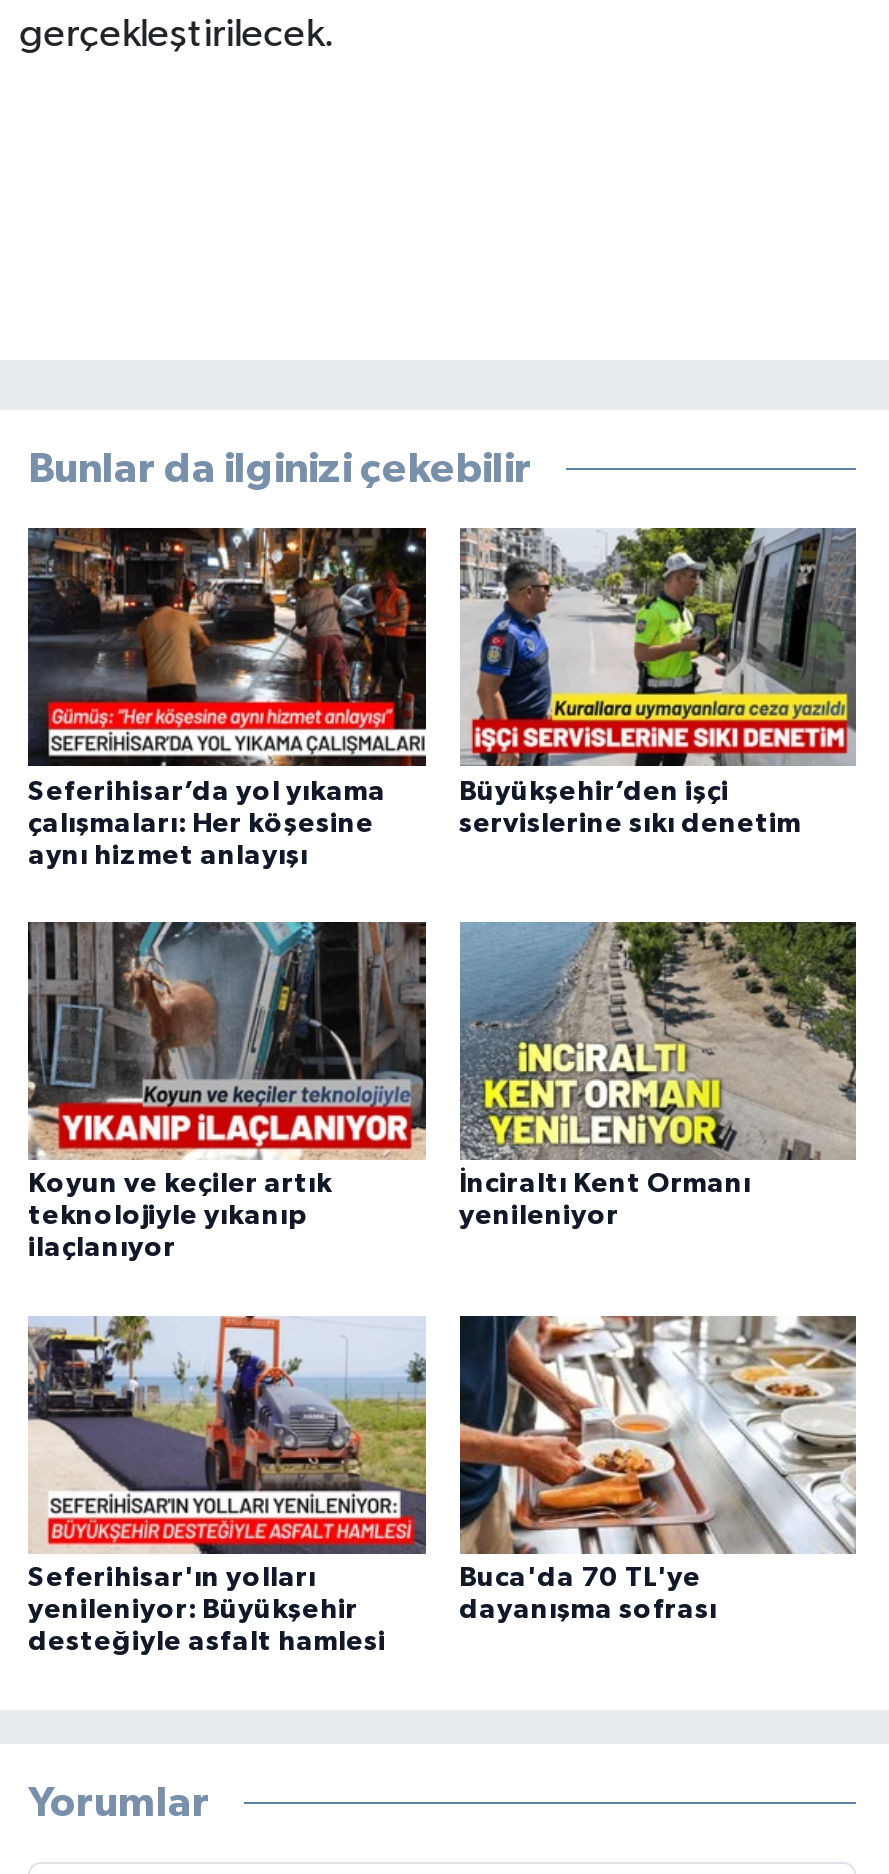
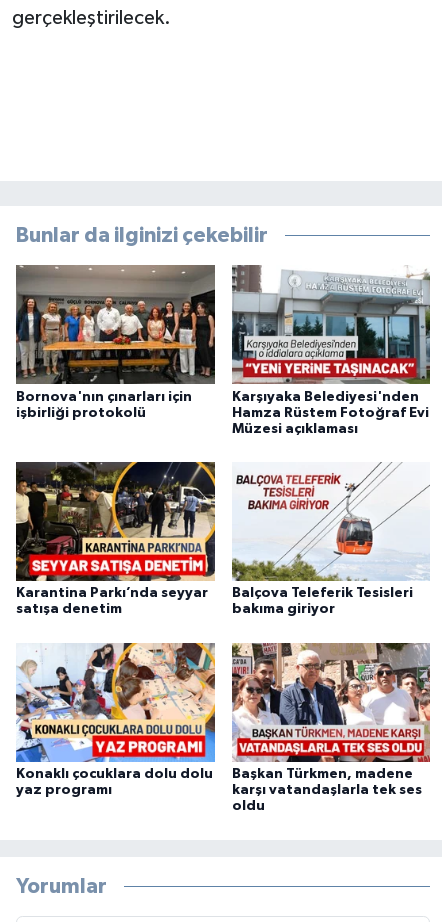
[28,526,426,869] [image] | Seferihisar’da yol yıkama | çalışmaları: Her köşesine | aynı hizmet anlayışı -> [15,264,216,420] [image] | Bornova'nın çınarları için | işbirliği protokolü
[459,526,858,837] [image] | Büyükşehir’den işçi | servislerine sıkı denetim -> [231,265,430,436] [image] | Karşıyaka Belediyesi'nden | Hamza Rüstem Fotoğraf Evi | Müzesi açıklaması
[26,920,426,1263] [image] | Koyun ve keçiler artık | teknolojiyle yıkanıp | ilaçlanıyor -> [15,461,216,616] [image] | Karantina Parkı’nda seyyar | satışa denetim
[458,920,858,1231] [image] | İnciraltı Kent Ormanı | yenileniyor -> [231,462,430,616] [image] | Balçova Teleferik Tesisleri | bakıma giriyor
[26,1314,428,1657] [image] | Seferihisar'ın yolları | yenileniyor: Büyükşehir | desteğiyle asfalt hamlesi -> [15,642,216,797] [image] | Konaklı çocuklara dolu dolu | yaz programı
[458,1314,856,1625] [image] | Buca'da 70 TL'ye | dayanışma sofrası -> [231,642,430,813] [image] | Başkan Türkmen, madene | karşı vatandaşlarla tek ses | oldu

